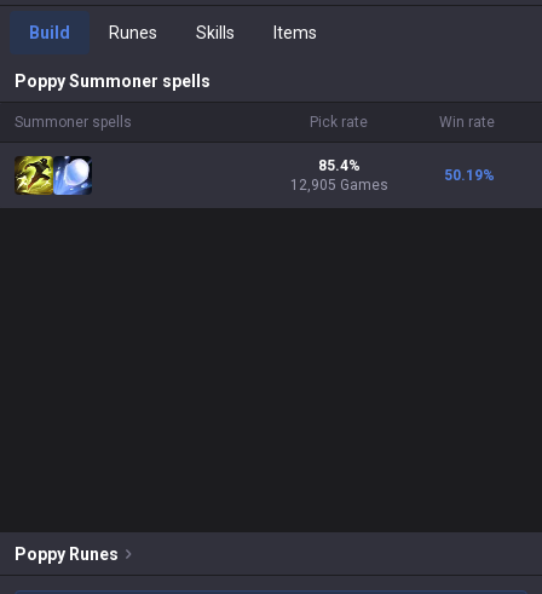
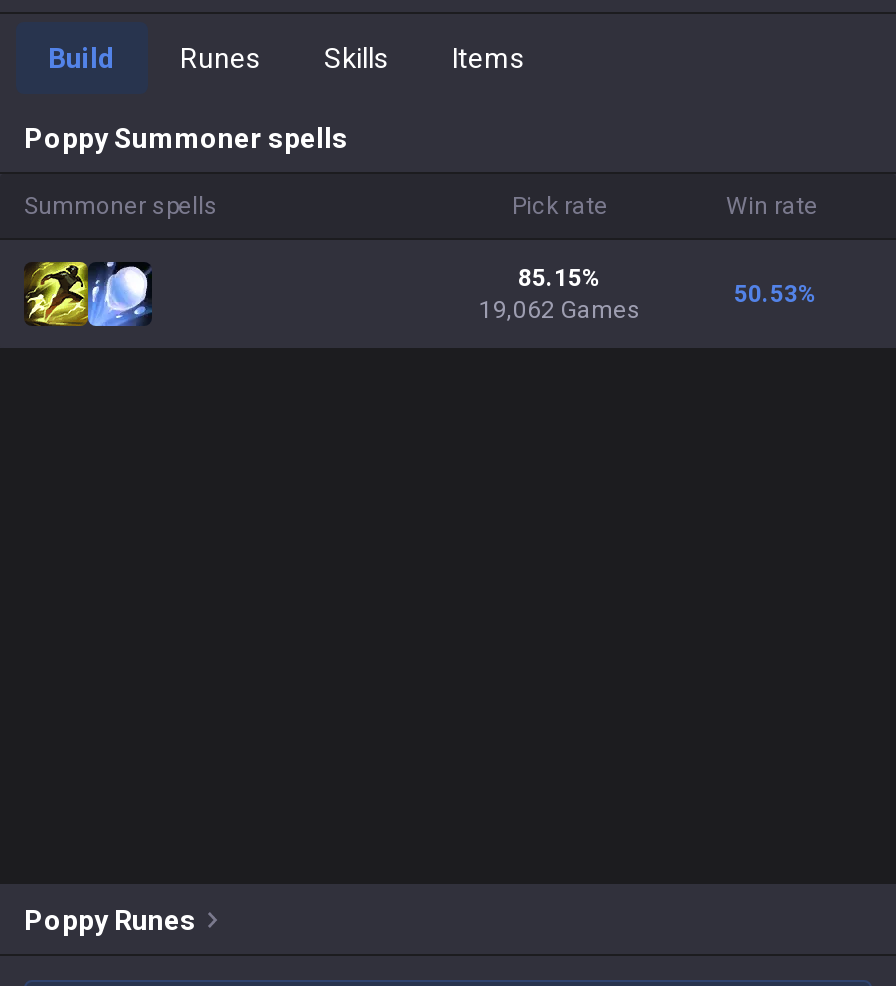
[318,157,360,174] 85.4% -> [518,264,602,292] 85.15%
[444,167,495,184] 50.19% -> [734,280,818,308] 50.53%
[290,177,388,194] 12,905 Games -> [479,296,641,324] 19,062 Games

